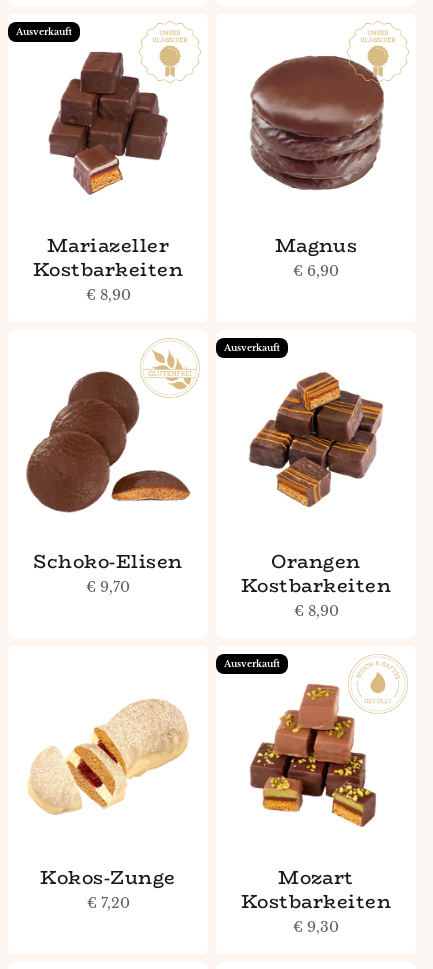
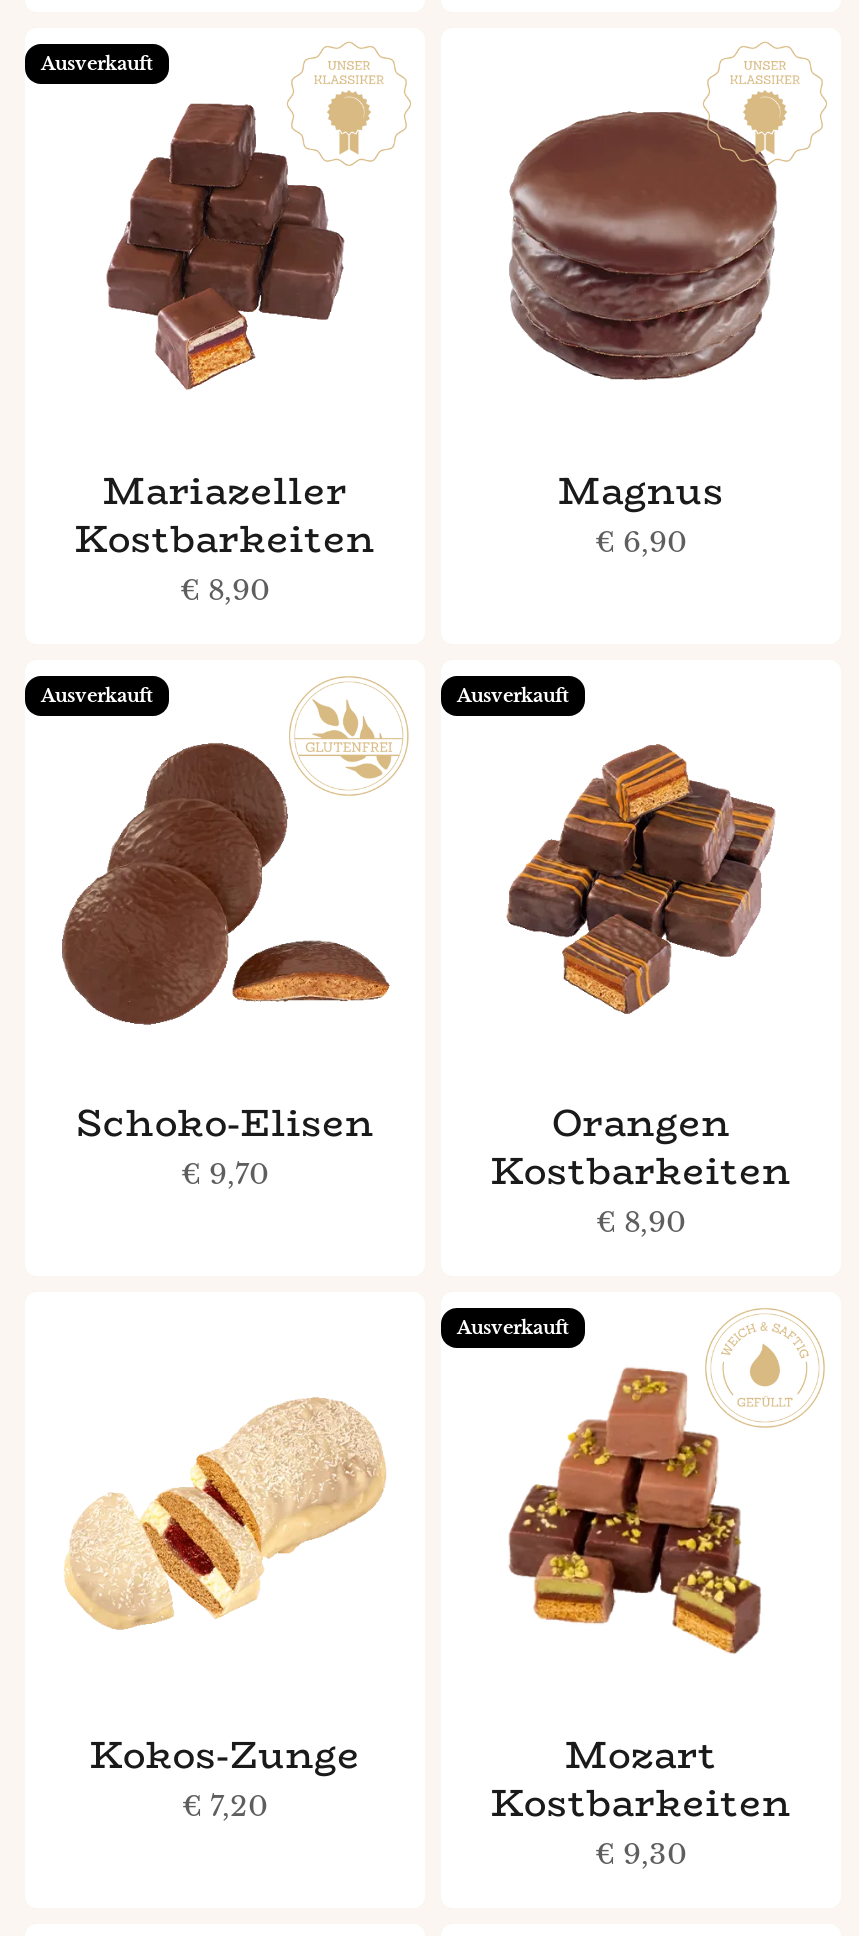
none -> [41,684,153,706] Ausverkauft

